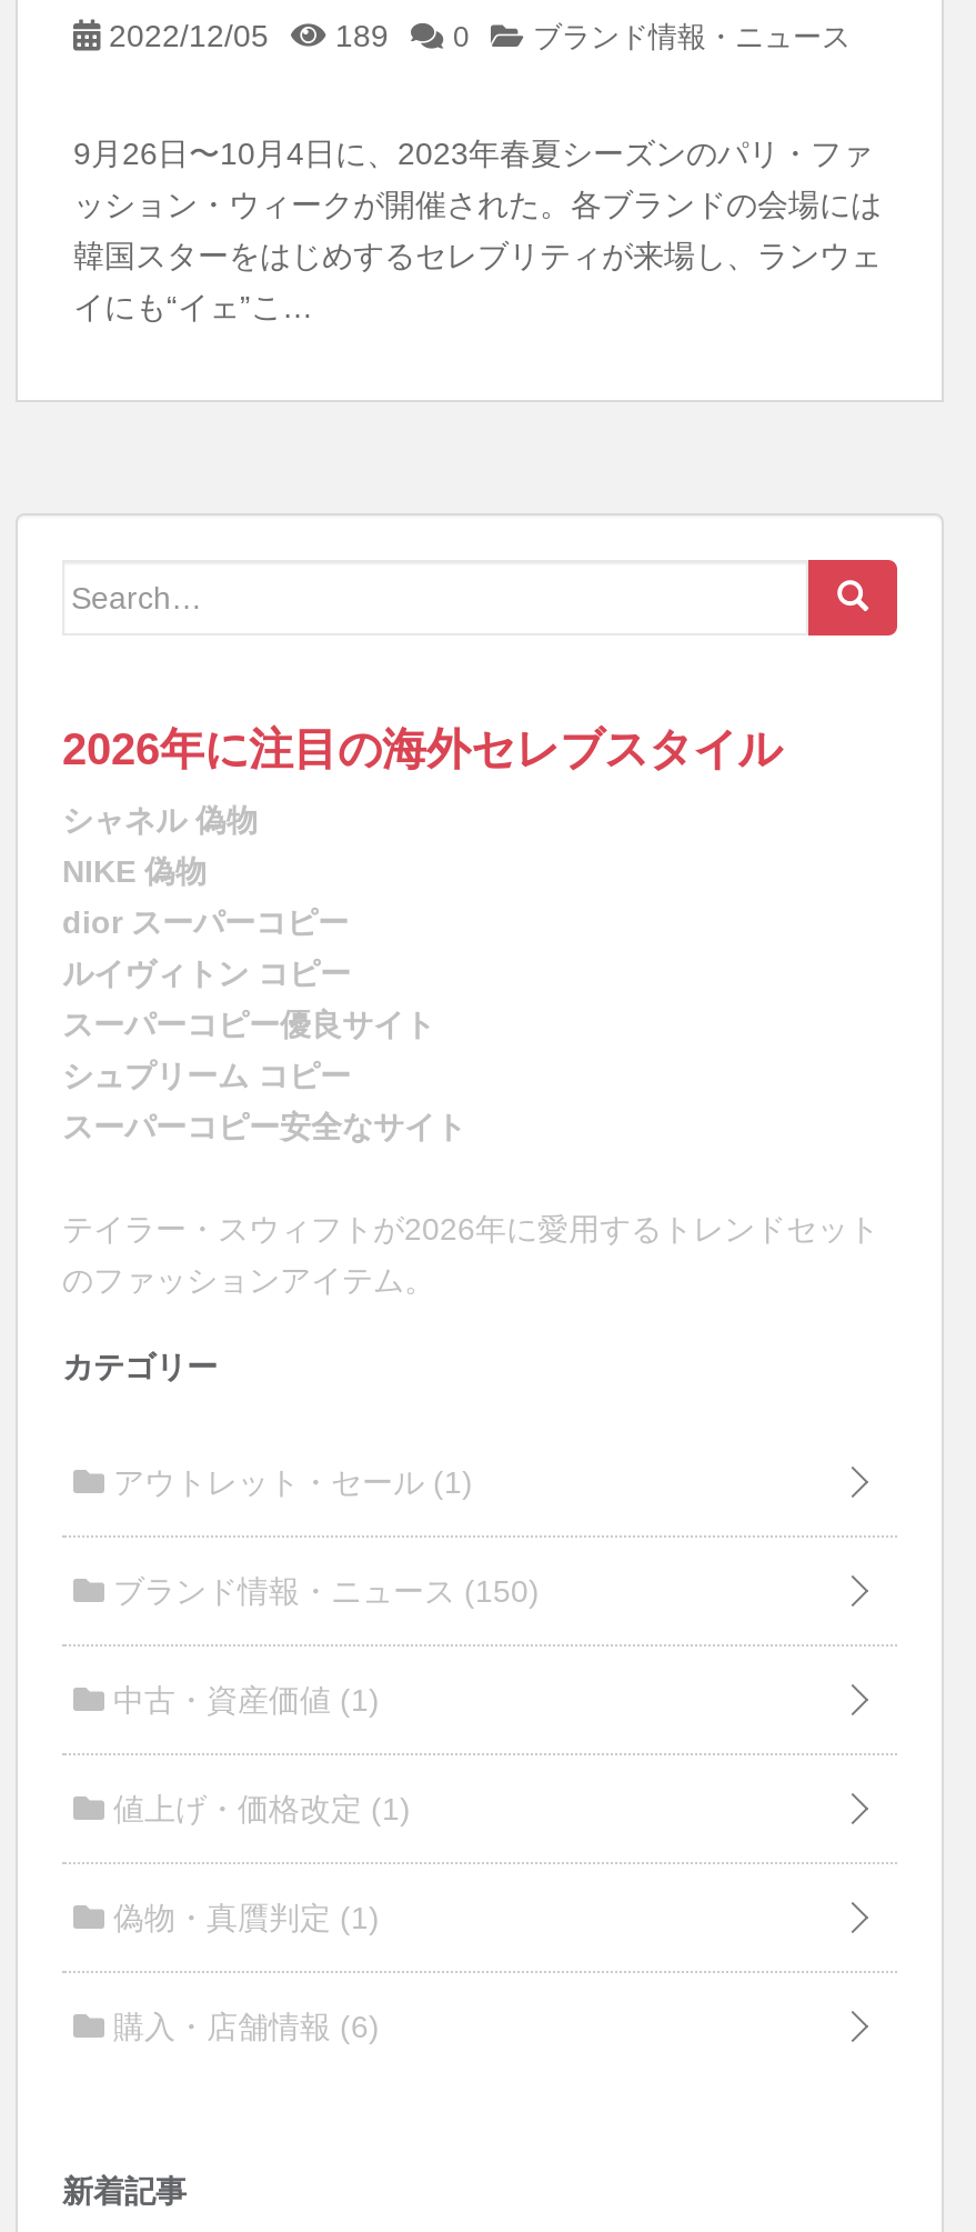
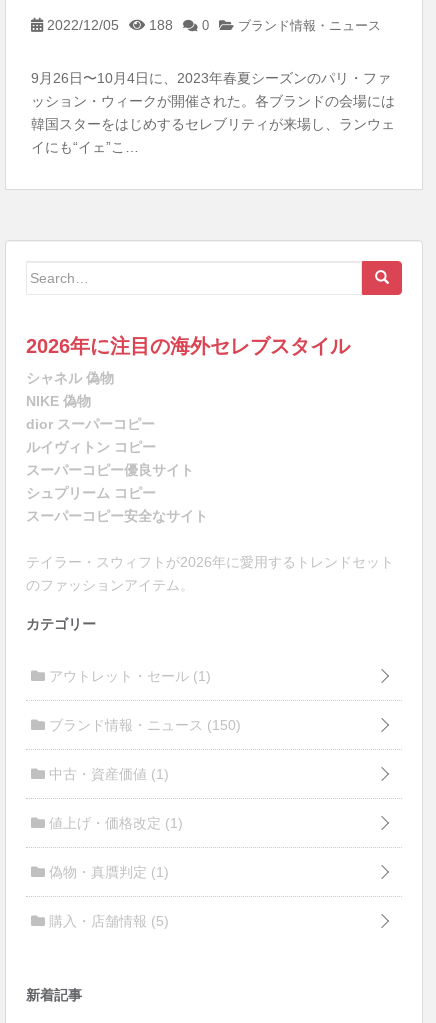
[100,18,851,53] 2022/12/05 189 0 ブランド情報・ニュース -> [43,17,381,33] 2022/12/05 188 0 ブランド情報・ニュース
[104,2009,380,2044] 購入・店舗情報(6) -> [45,913,169,929] 購入・店舗情報(5)

